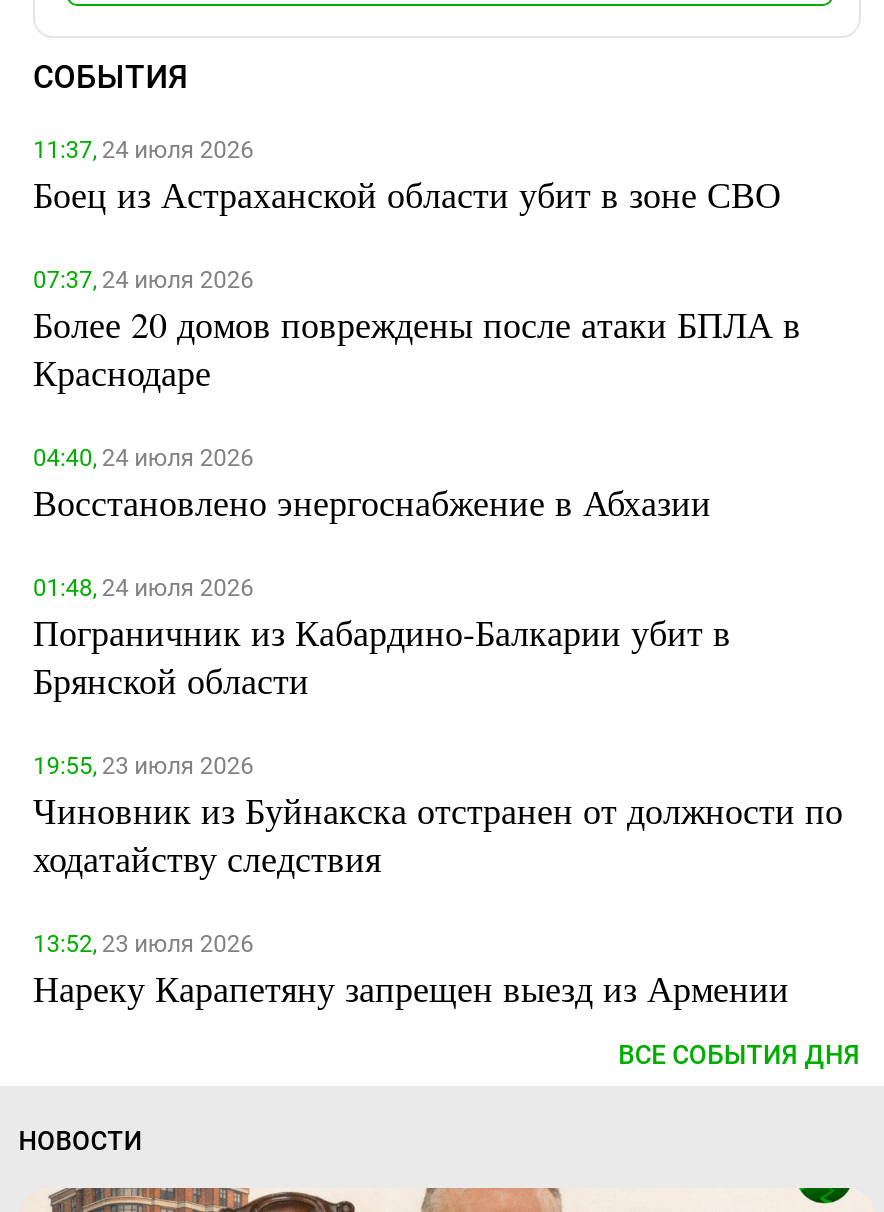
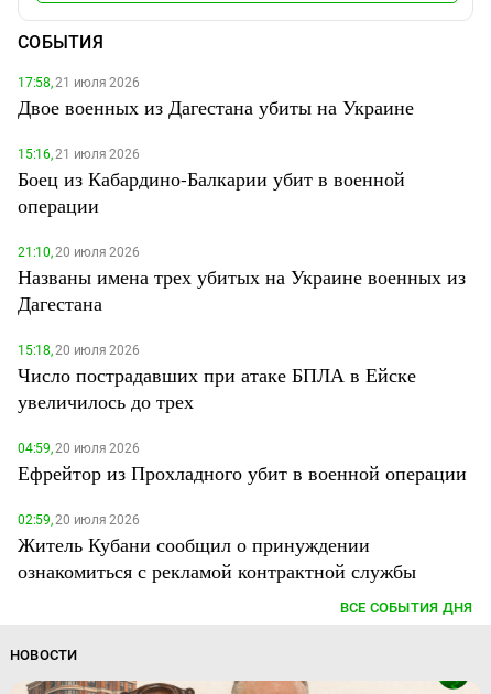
[33,136,781,218] 11:37, 24 июля 2026 | Боец из Астраханской области убит в зоне СВО -> [18,75,414,120] 17:58, 21 июля 2026 | Двое военных из Дагестана убиты на Украине
[33,266,801,396] 07:37, 24 июля 2026 | Более 20 домов повреждены после атаки БПЛА в | Краснодаре -> [18,147,405,218] 15:16, 21 июля 2026 | Боец из Кабардино-Балкарии убит в военной | операции
[33,444,711,526] 04:40, 24 июля 2026 | Восстановлено энергоснабжение в Абхазии -> [18,245,466,316] 21:10, 20 июля 2026 | Названы имена трех убитых на Украине военных из | Дагестана
[33,574,731,704] 01:48, 24 июля 2026 | Пограничник из Кабардино-Балкарии убит в | Брянской области -> [18,343,416,414] 15:18, 20 июля 2026 | Число пострадавших при атаке БПЛА в Ейске | увеличилось до трех
[33,752,843,882] 19:55, 23 июля 2026 | Чиновник из Буйнакска отстранен от должности по | ходатайству следствия -> [18,441,467,486] 04:59, 20 июля 2026 | Ефрейтор из Прохладного убит в военной операции
[33,930,789,1012] 13:52, 23 июля 2026 | Нареку Карапетяну запрещен выезд из Армении -> [18,512,416,584] 02:59, 20 июля 2026 | Житель Кубани сообщил о принуждении | ознакомиться с рекламой контрактной службы

